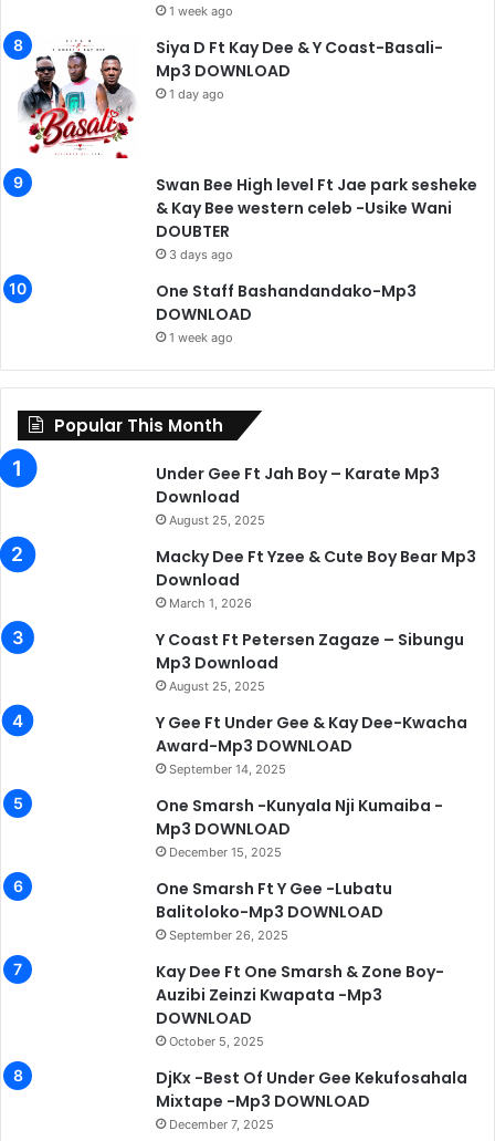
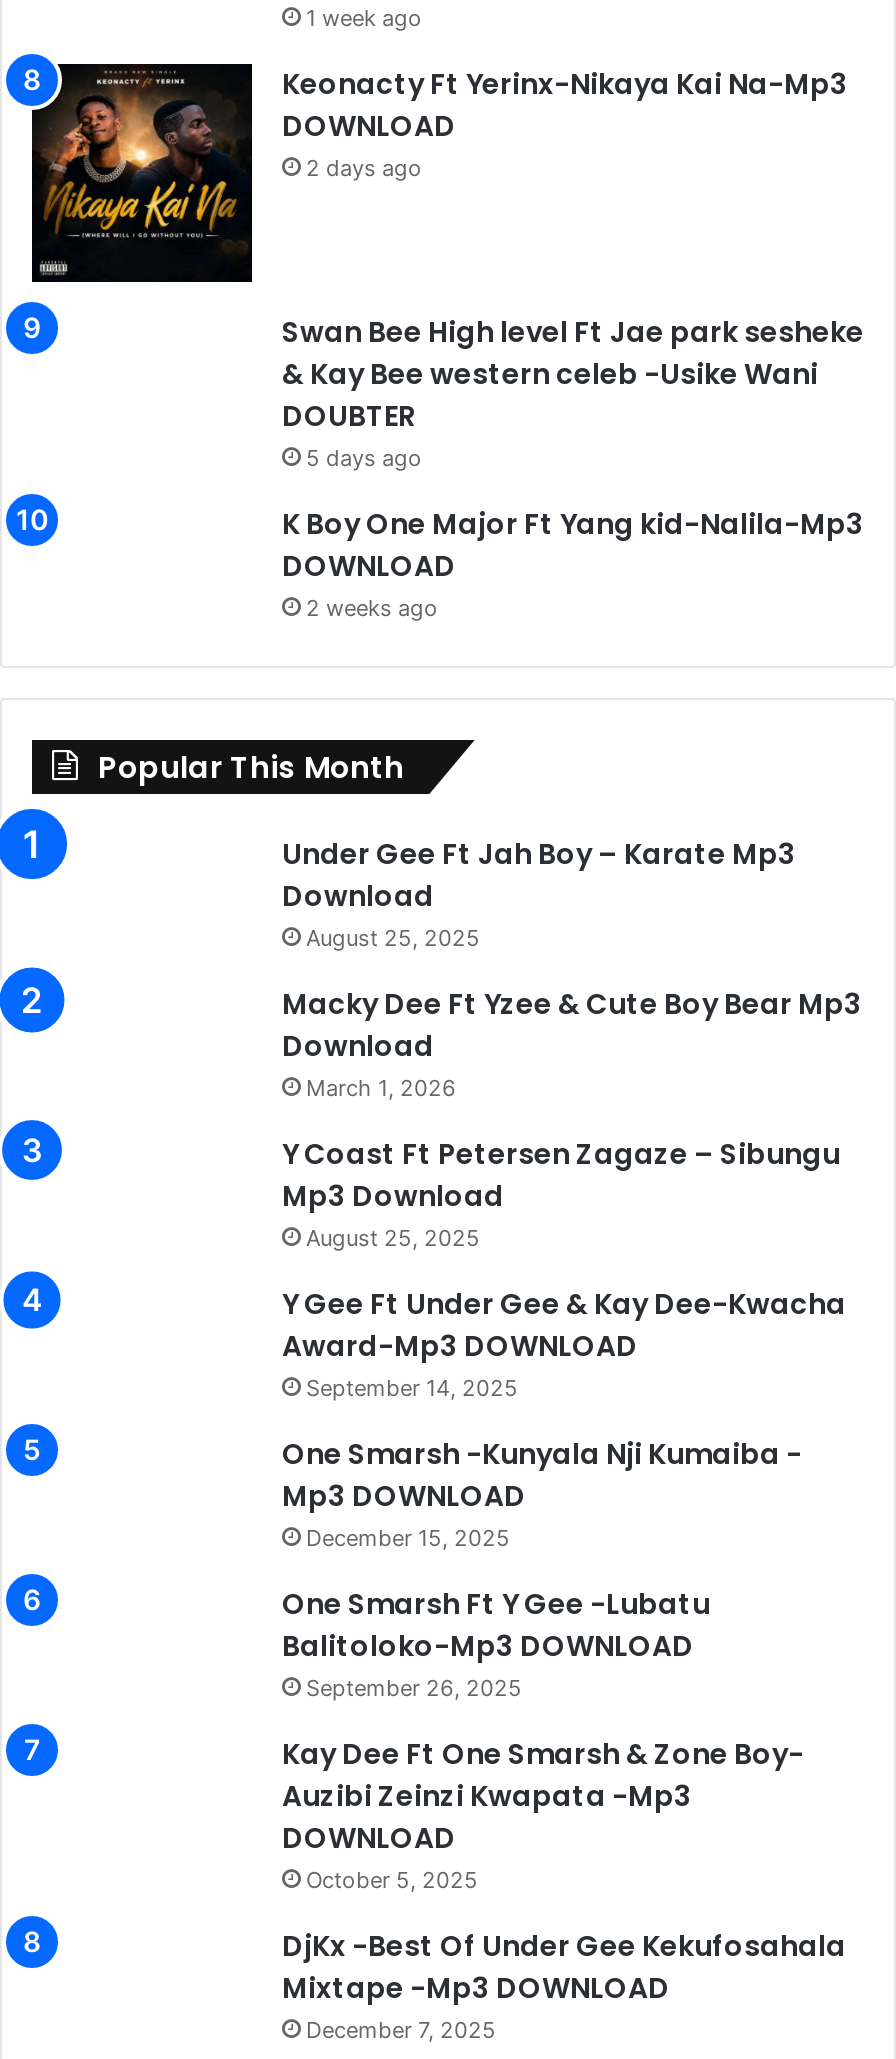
[18,36,443,159] [image] | Siya D Ft Kay Dee & Y Coast-Basali- | Mp3 DOWNLOAD | 1 day ago -> [30,62,848,284] [image] | Keonacty Ft Yerinx-Nikaya Kai Na-Mp3 | DOWNLOAD | 2 days ago
[169,246,233,262] 3 days ago -> [306,444,422,472] 5 days ago
[156,280,417,302] One Staff Bashandandako-Mp3 -> [282,504,864,544] K Boy One Major Ft Yang kid-Nalila-Mp3
[169,329,233,345] 1 week ago -> [306,594,438,622] 2 weeks ago

